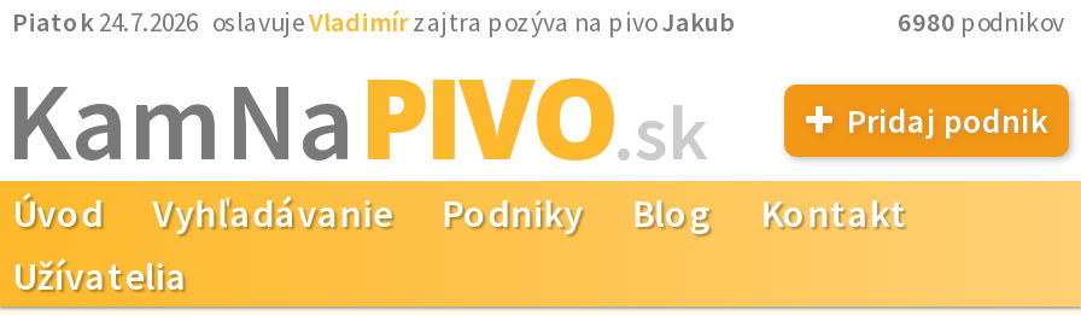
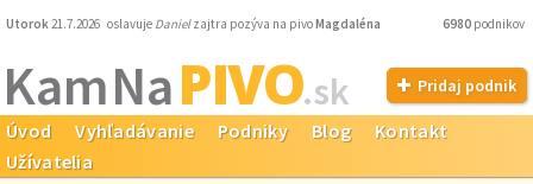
[12,5,736,39] Piatok 24.7.2026 oslavujeVladimír zajtra pozýva na pivoJakub -> [6,15,381,32] Utorok 21.7.2026 oslavujeDaniel zajtra pozýva na pivoMagdaléna

